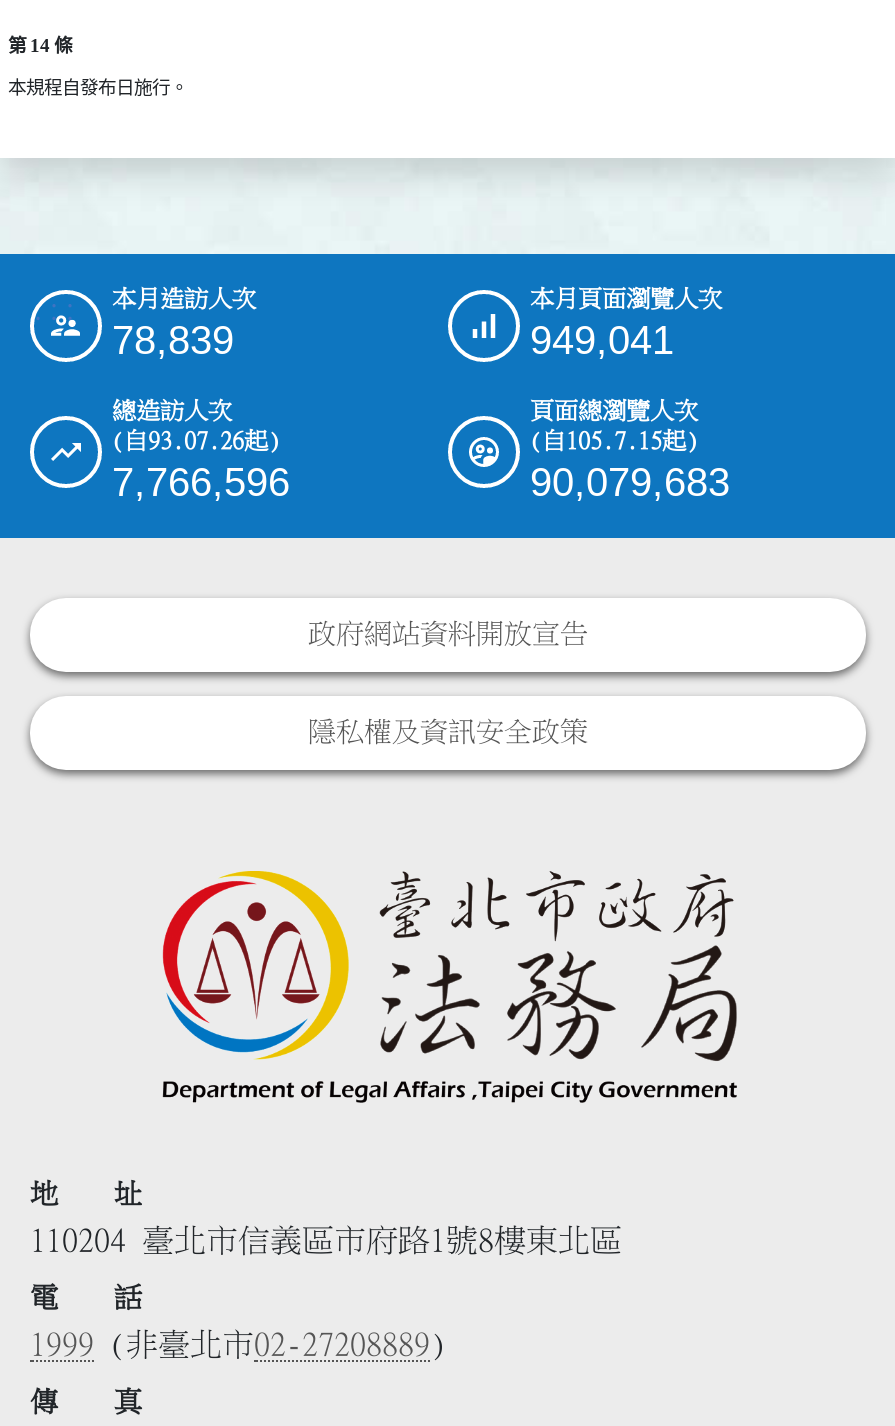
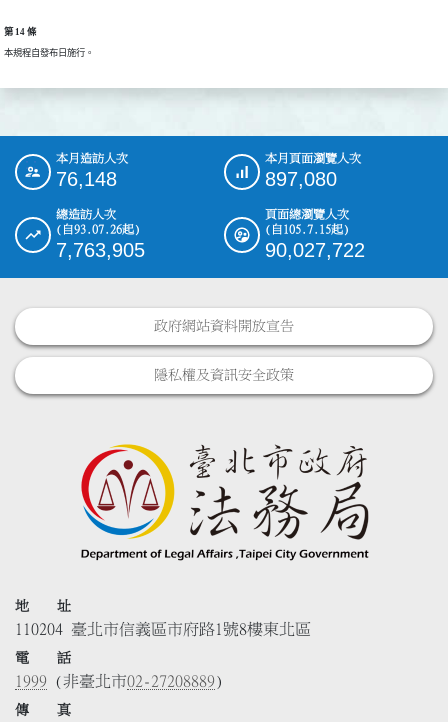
[112,319,234,363] 78,839 -> [56,168,117,190] 76,148
[530,319,674,363] 949,041 -> [265,168,337,190] 897,080
[112,461,290,505] 7,766,596 -> [56,239,145,261] 7,763,905
[530,461,730,505] 90,079,683 -> [265,239,365,261] 90,027,722

